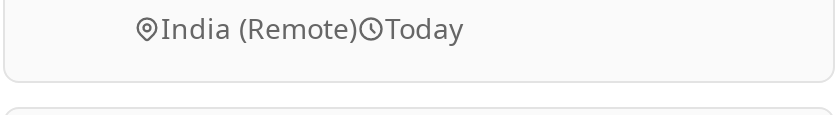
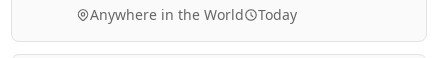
[161,9,357,47] India (Remote) -> [90,5,244,24] Anywhere in the World

